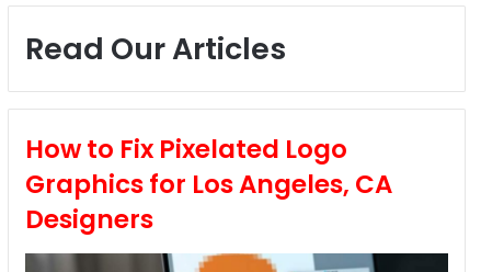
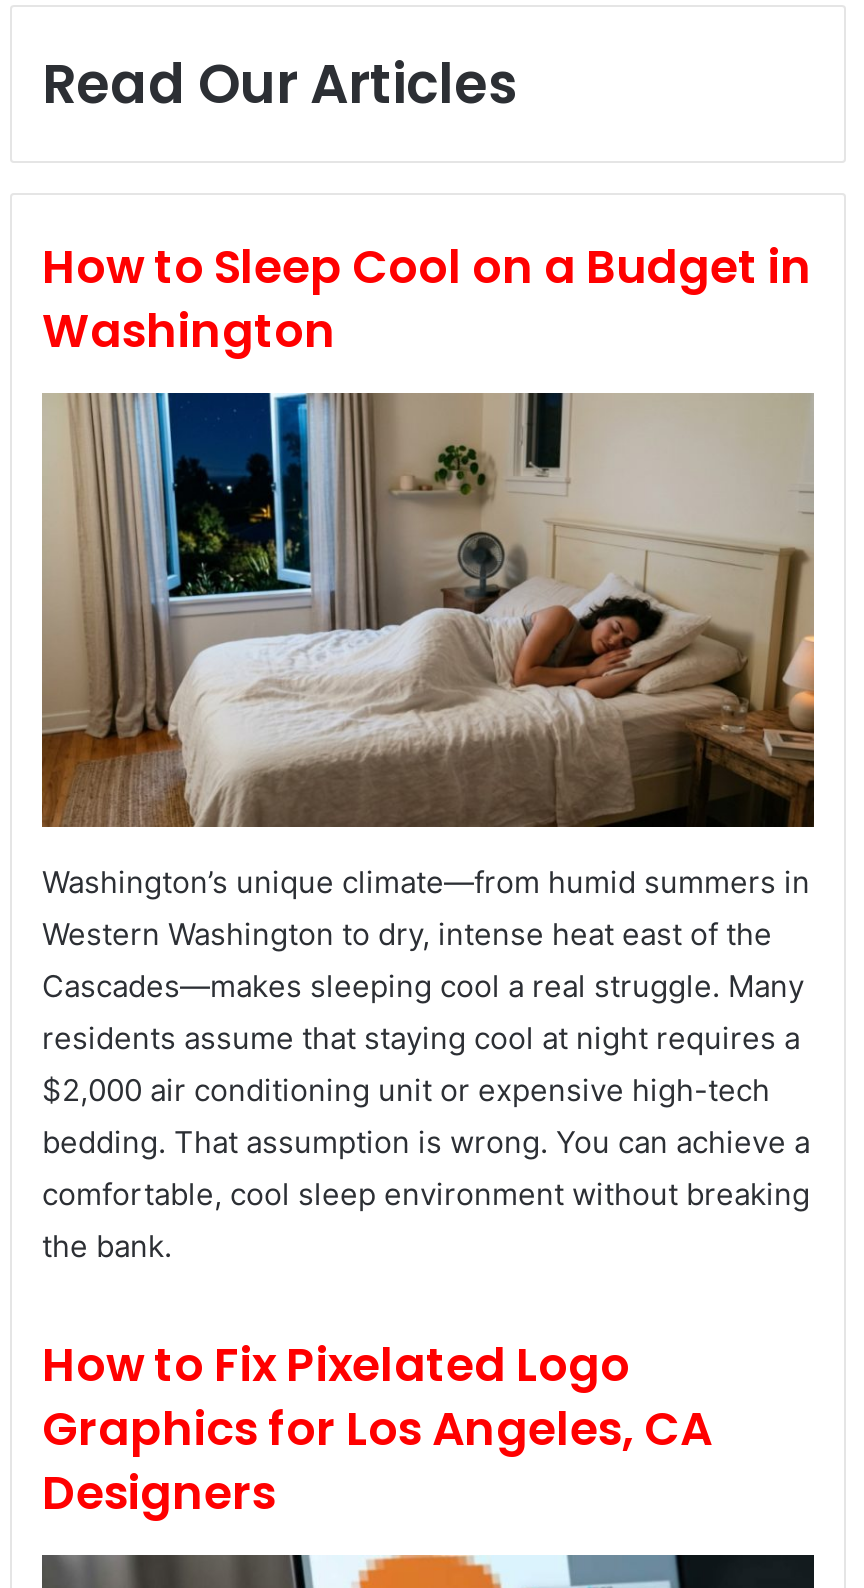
none -> [42,235,812,363] How to Sleep Cool on a Budget in | Washington
none -> [42,390,816,1264] [image] | Washington’s unique climate—from humid summers in | Western Washington to dry, intense heat east of the | Cascades—makes sleeping cool a real struggle. Many | residents assume that staying cool at night requires a | $2,000 air conditioning unit or expensive high-tech | bedding. That assumption is wrong. You can achieve a | comfortable, cool sleep environment without breaking | the bank.

